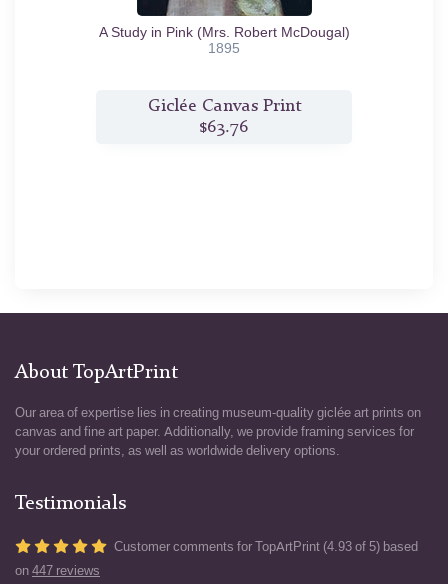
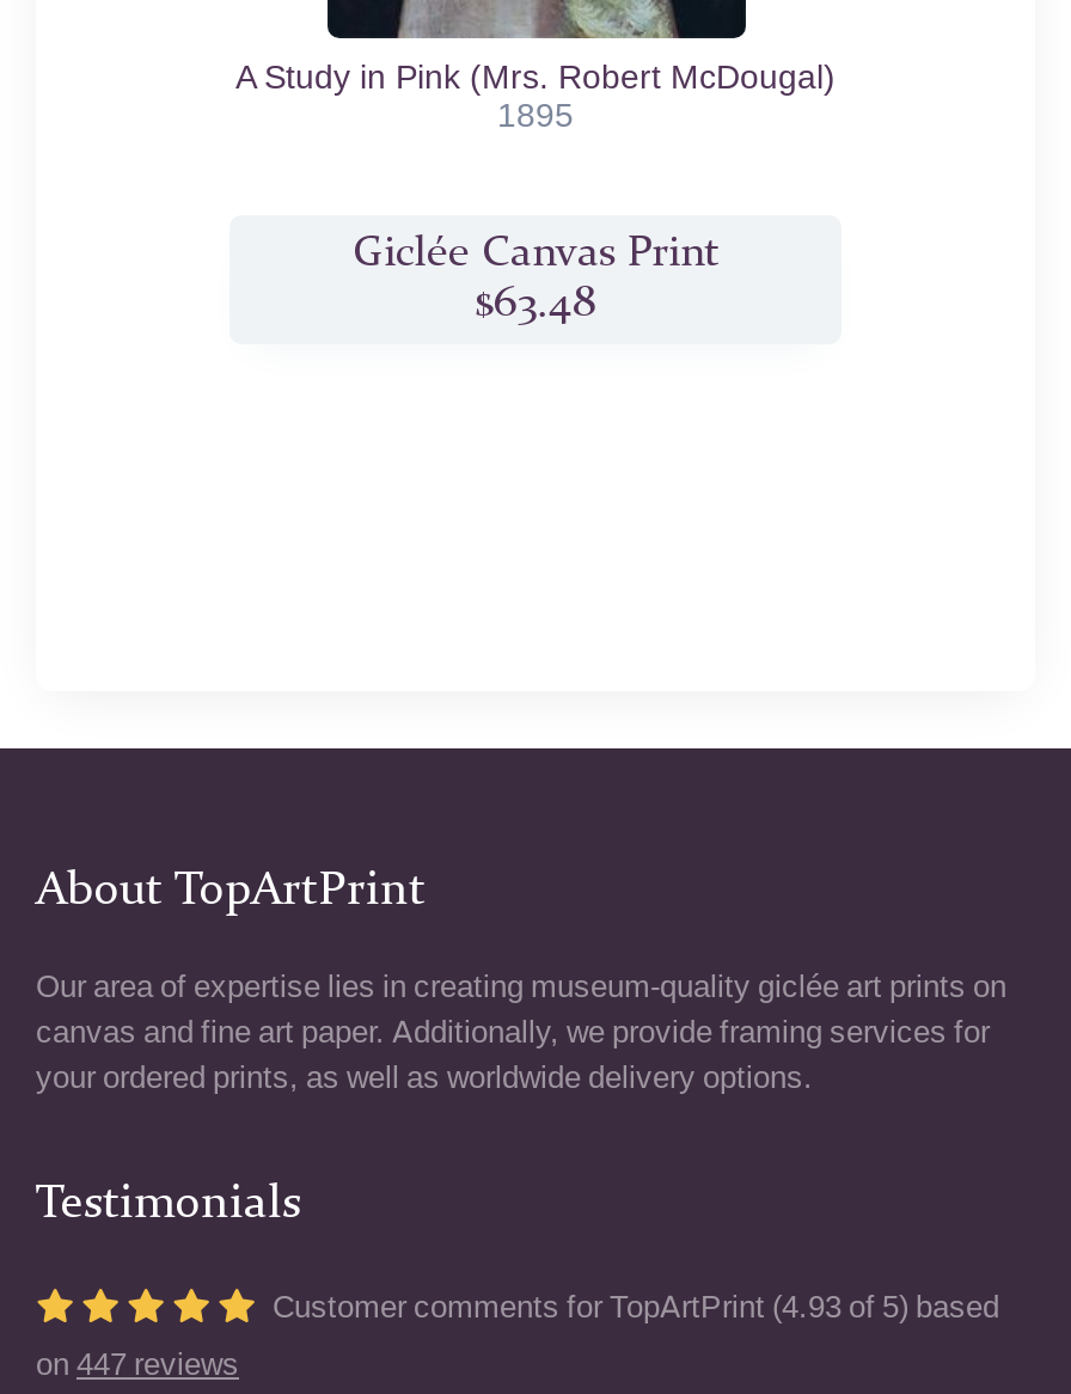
[199,118,249,136] $63.76 -> [475,283,596,326] $63.48

